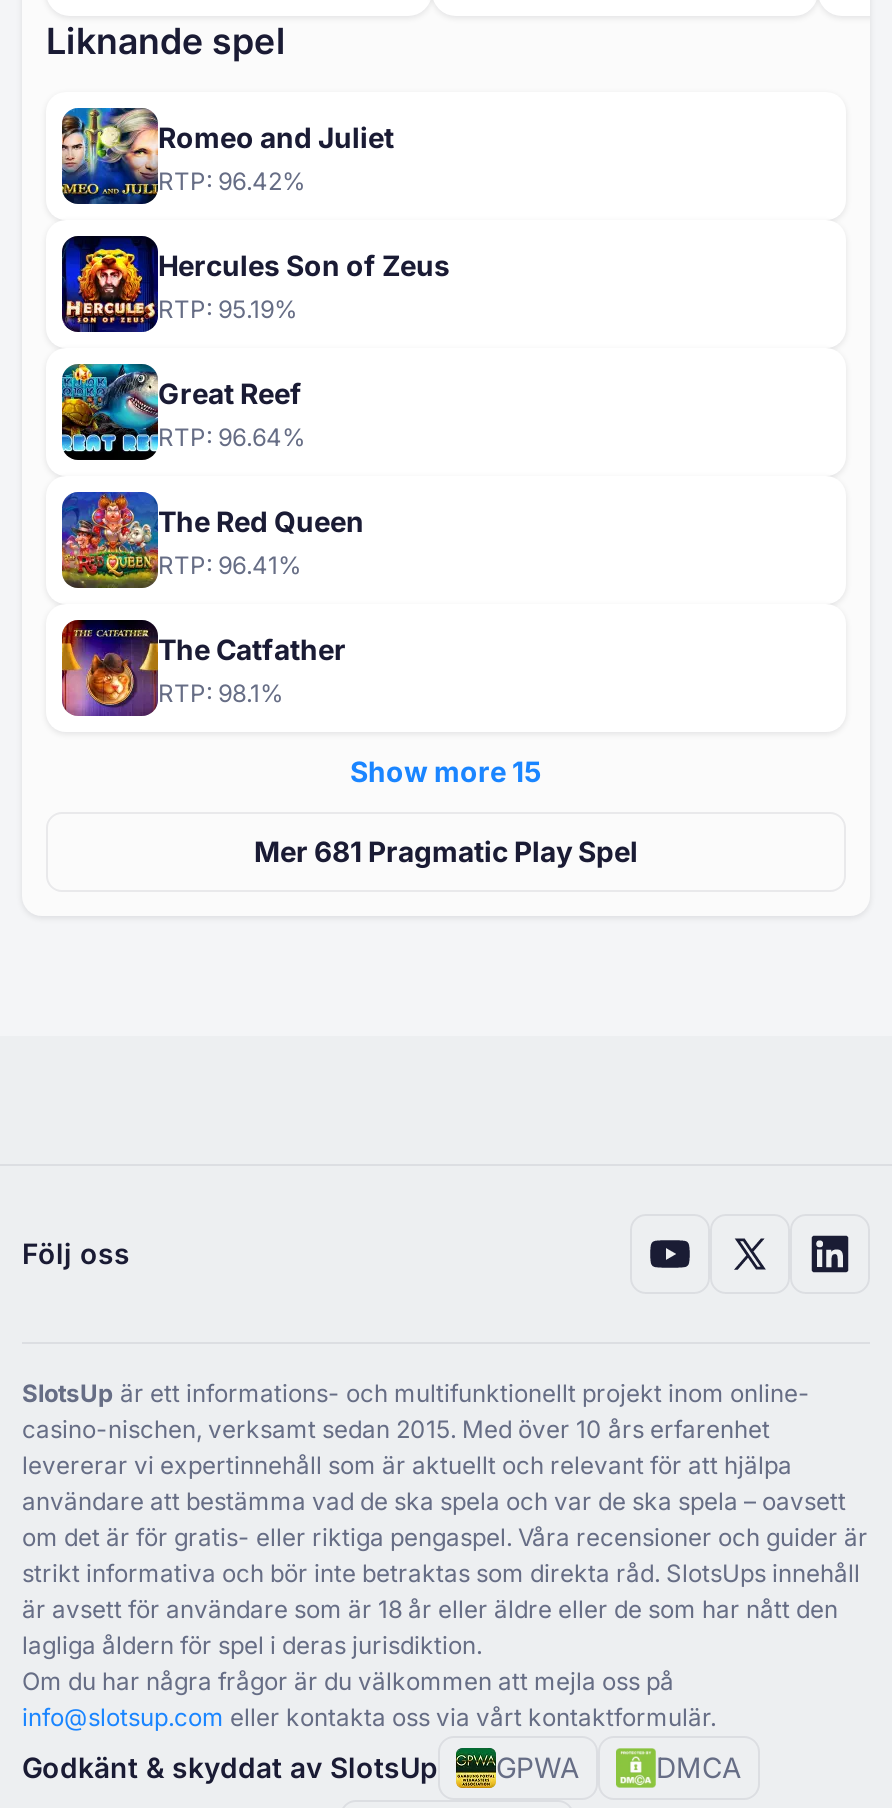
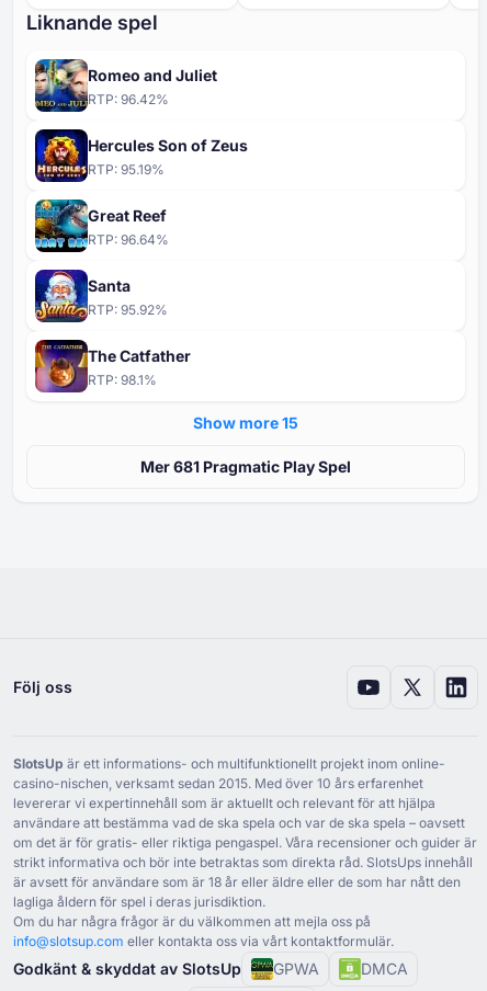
[60,492,364,588] [image] | The Red Queen | RTP: 96.41% -> [34,270,168,322] [image] | Santa | RTP: 95.92%

